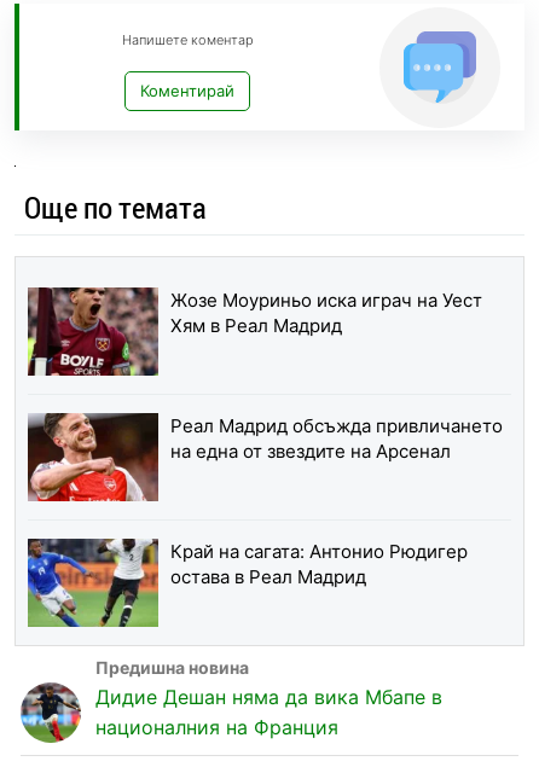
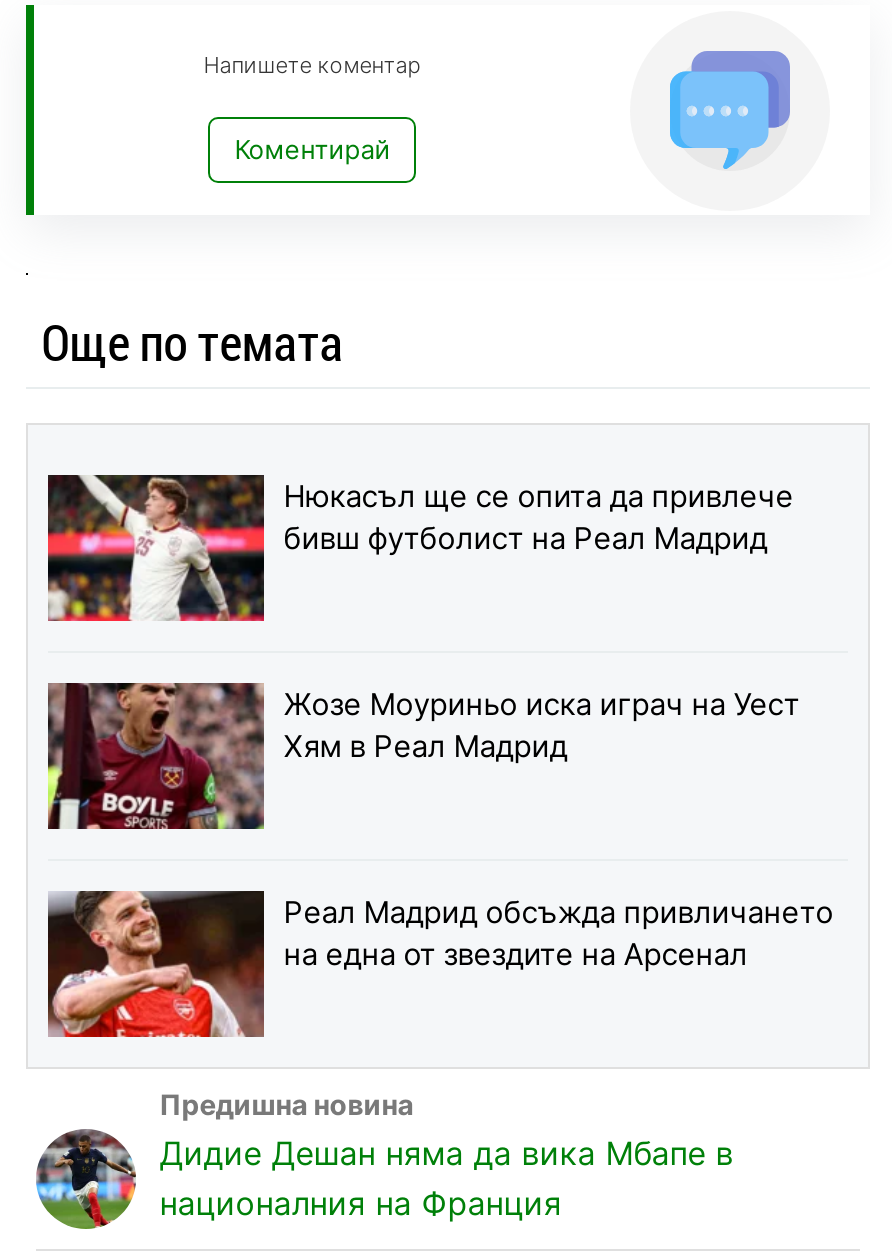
none -> [46,473,794,623] [image] | Нюкасъл ще се опита да привлече | бивш футболист на Реал Мадрид
moved [25,285,503,463] -> [44,679,834,973]: [image] | Жозе Моуриньо иска играч на Уест | Хям в Реал Мадрид | Реал Мадрид обсъжда привличането | на една от звездите на Арсенал
[27,538,467,628] [image] | Край на сагата: Антонио Рюдигер | остава в Реал Мадрид -> none

